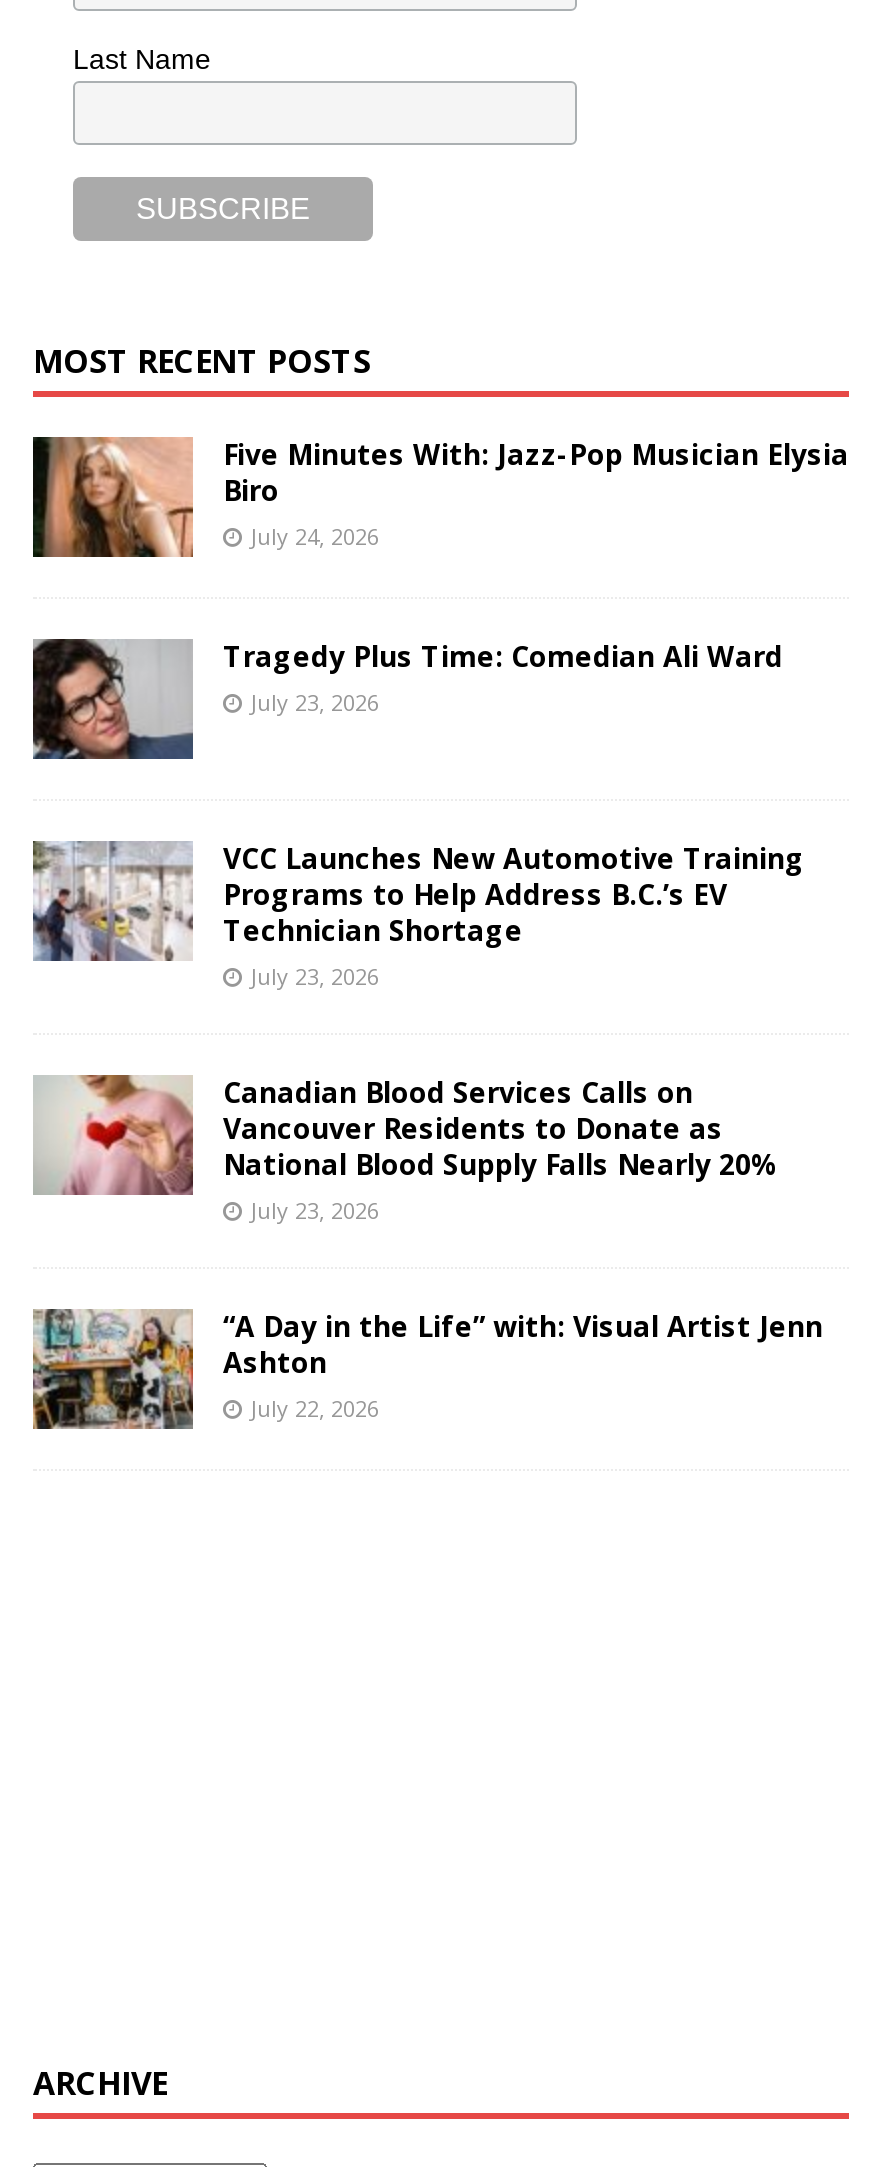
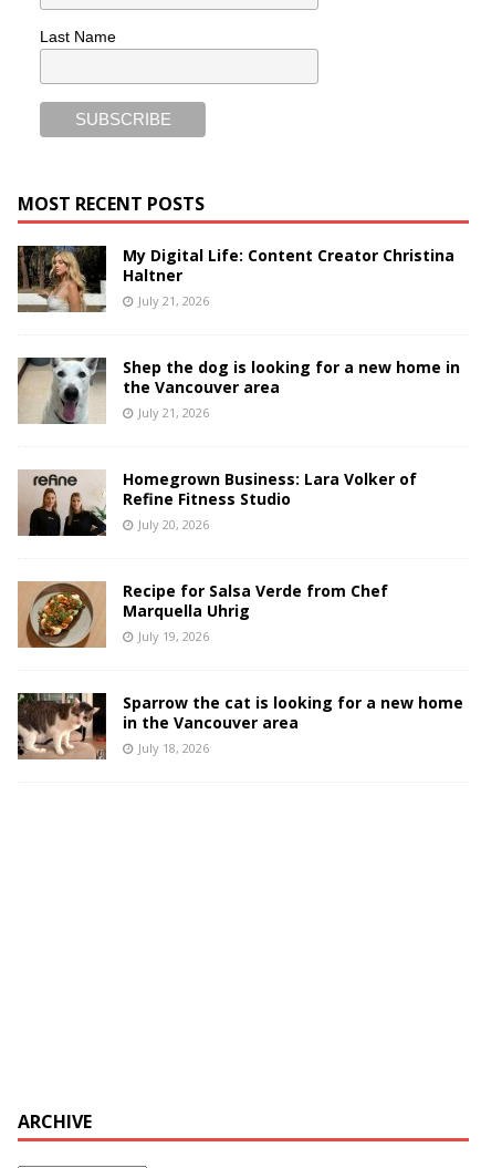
[33,435,849,559] [image] | Five Minutes With: Jazz-Pop Musician Elysia | Biro | July 24, 2026 -> [17,245,454,313] [image] | My Digital Life: Content Creator Christina | Haltner | July 21, 2026
[33,637,783,761] [image] | Tragedy Plus Time: Comedian Ali Ward | July 23, 2026 -> [17,356,460,424] [image] | Shep the dog is looking for a new home in | the Vancouver area | July 21, 2026
[33,839,805,991] [image] | VCC Launches New Automotive Training | Programs to Help Address B.C.’s EV | Technician Shortage | July 23, 2026 -> [17,468,417,537] [image] | Homegrown Business: Lara Volker of | Refine Fitness Studio | July 20, 2026
[33,1073,779,1225] [image] | Canadian Blood Services Calls on | Vancouver Residents to Donate as | National Blood Supply Falls Nearly 20% | July 23, 2026 -> [18,580,388,649] [image] | Recipe for Salsa Verde from Chef | Marquella Uhrig | July 19, 2026
[31,1307,823,1431] [image] | “A Day in the Life” with: Visual Artist Jenn | Ashton | July 22, 2026 -> [17,692,463,761] [image] | Sparrow the cat is looking for a new home | in the Vancouver area | July 18, 2026

